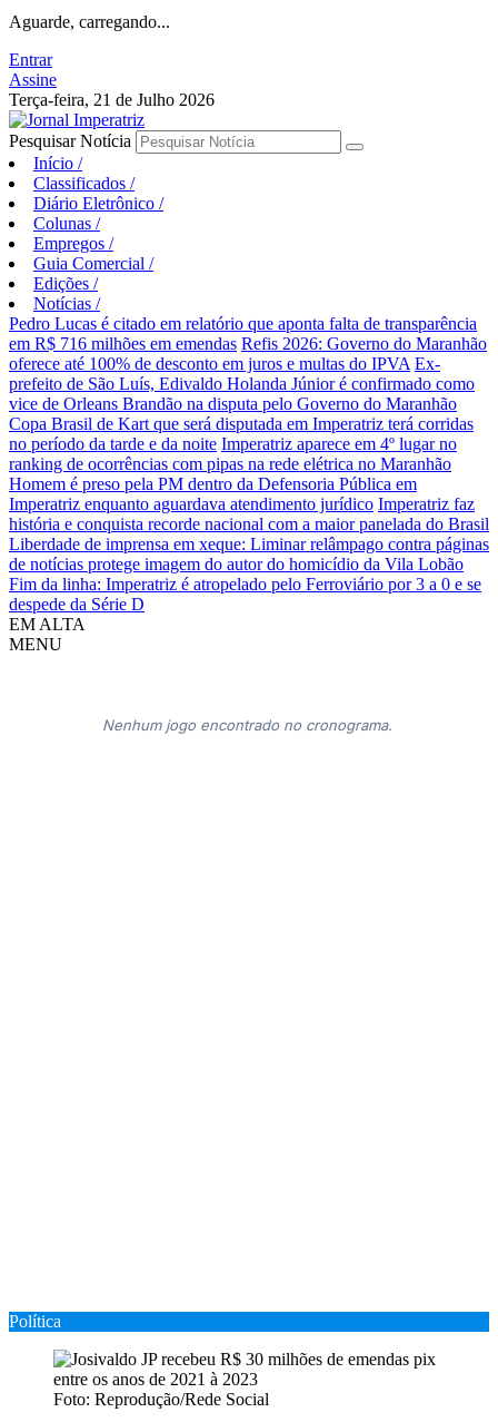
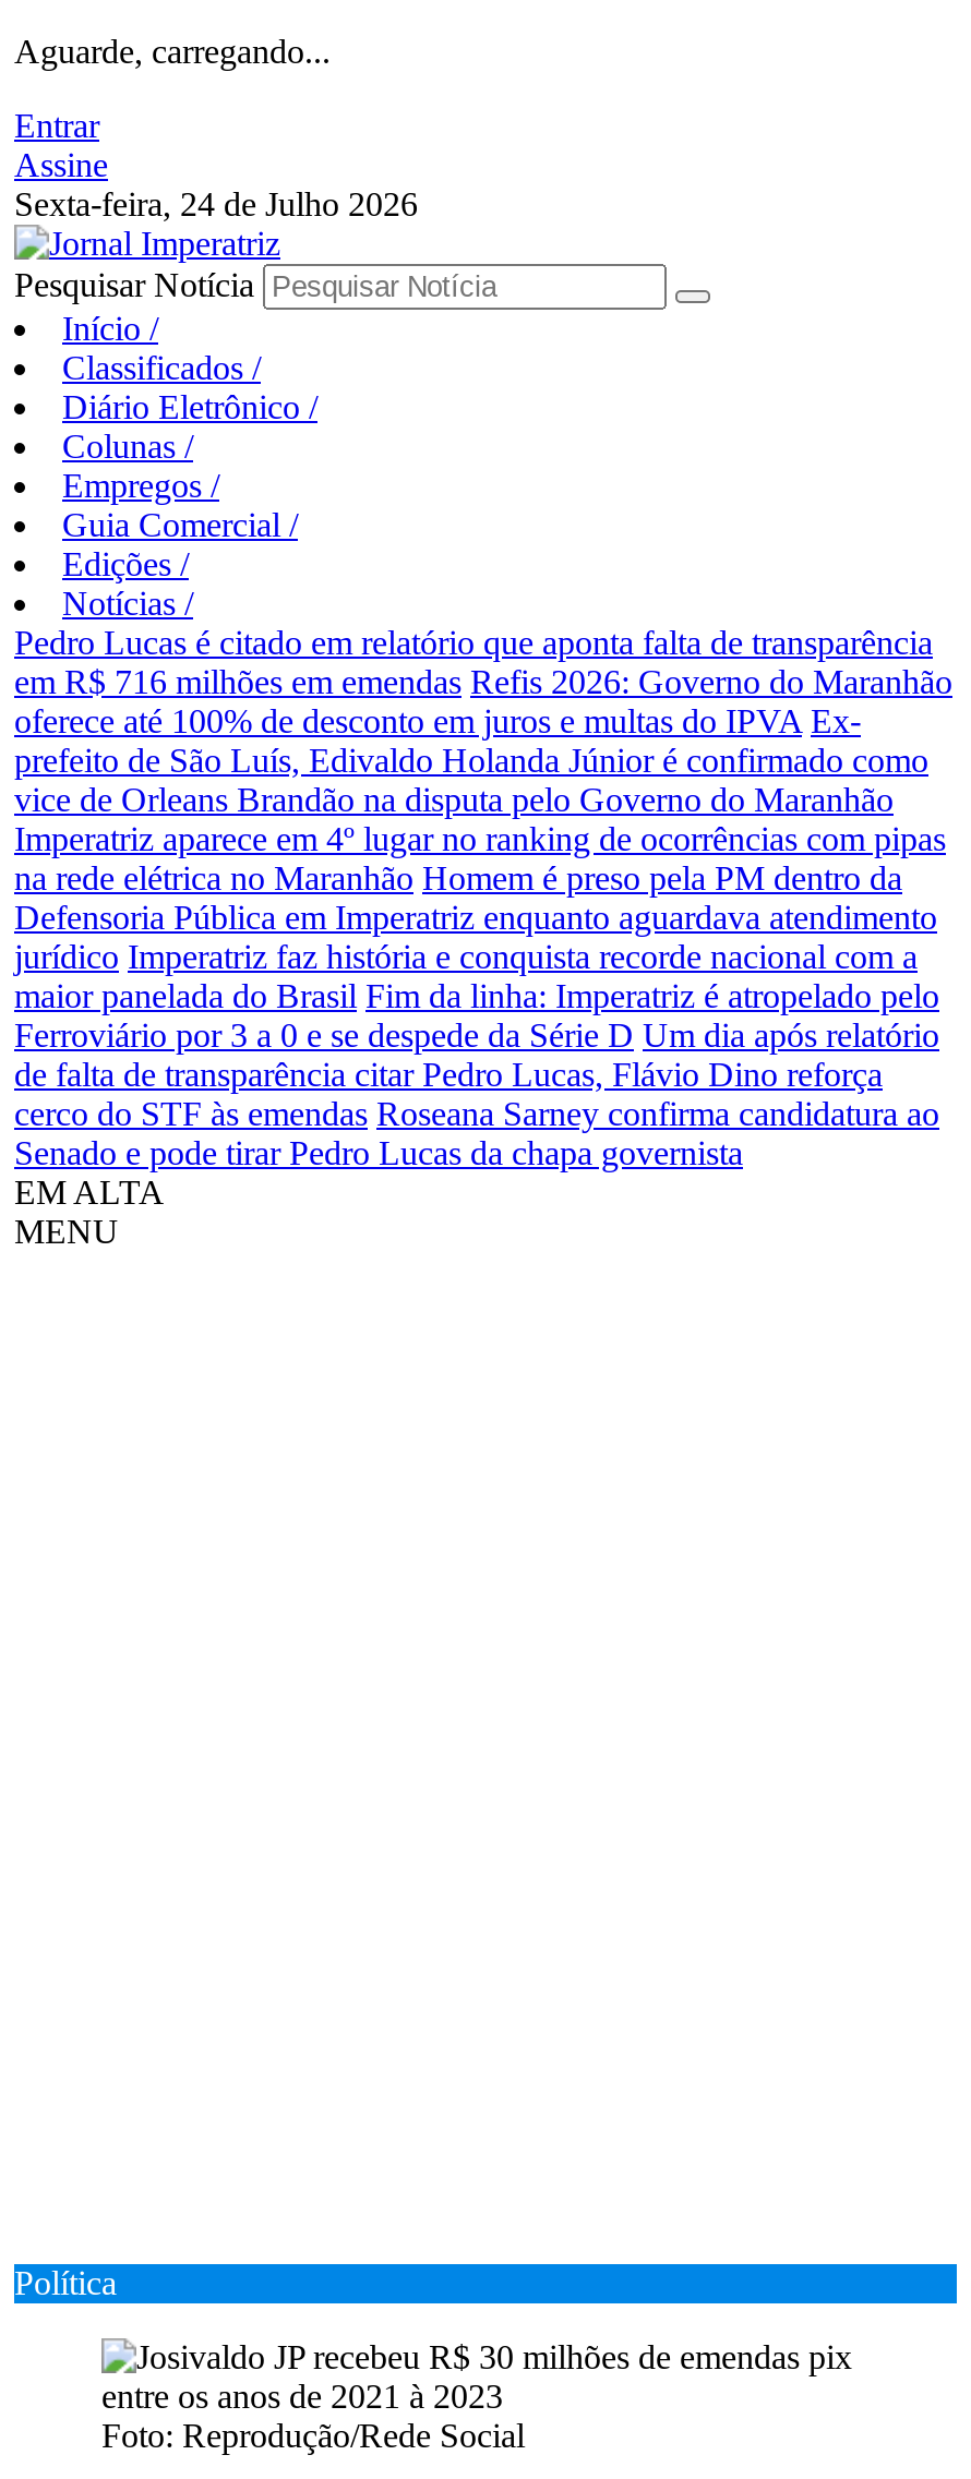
[9,90,215,109] Terça-feira, 21 de Julho 2026 -> [14,185,418,222] Sexta-feira, 24 de Julho 2026
[9,414,489,614] Copa Brasil de Kart que será disputada em Imperatriz terá corridas | no período da tarde e da noite Imperatriz aparece em 4º lugar no | ranking de ocorrências com pipas na rede elétrica no Maranhão | Homem é preso pela PM dentro da Defensoria Pública em | Imperatriz enquanto aguardava atendimento jurídico Imperatriz faz | história e conquista recorde nacional com a maior panelada do Brasil | Liberdade de imprensa em xeque: Liminar relâmpago contra páginas | de notícias protege imagem do autor do homicídio da Vila Lobão | Fim da linha: Imperatriz é atropelado pelo Ferroviário por 3 a 0 e se | despede da Série D -> [14,820,946,1171] Imperatriz aparece em 4º lugar no ranking de ocorrências com pipas | na rede elétrica no Maranhão Homem é preso pela PM dentro da | Defensoria Pública em Imperatriz enquanto aguardava atendimento | jurídico Imperatriz faz história e conquista recorde nacional com a | maior panelada do Brasil Fim da linha: Imperatriz é atropelado pelo | Ferroviário por 3 a 0 e se despede da Série D Um dia após relatório | de falta de transparência citar Pedro Lucas, Flávio Dino reforça | cerco do STF às emendas Roseana Sarney confirma candidatura ao | Senado e pode tirar Pedro Lucas da chapa governista
[102,715,392,733] Nenhum jogo encontrado no cronograma. -> none

